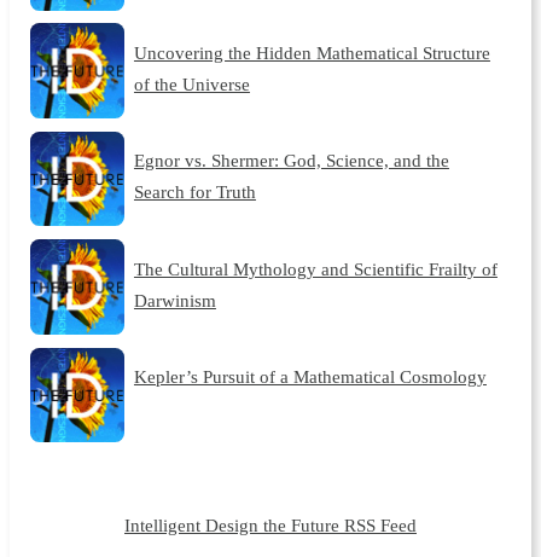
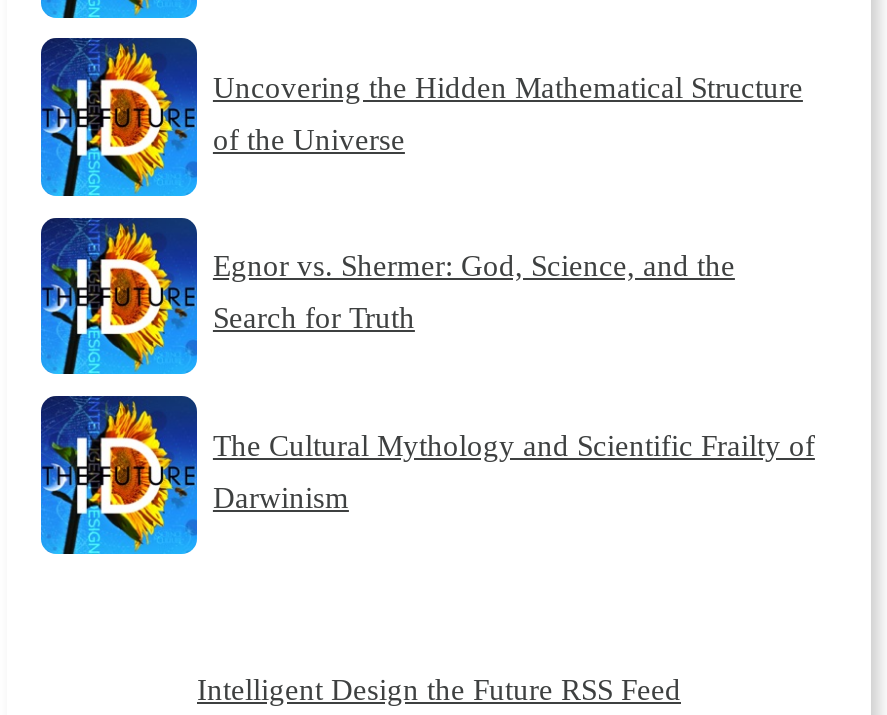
[134,366,487,387] Kepler’s Pursuit of a Mathematical Cosmology -> none

